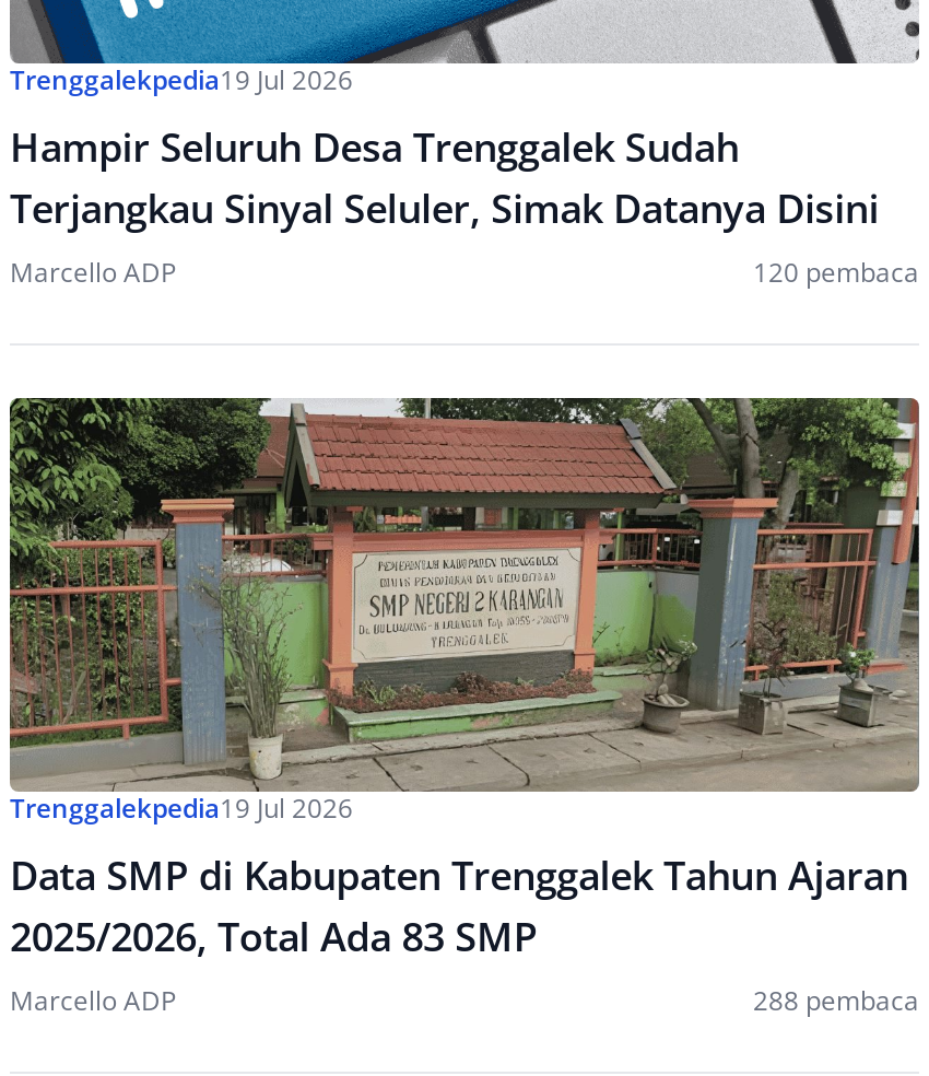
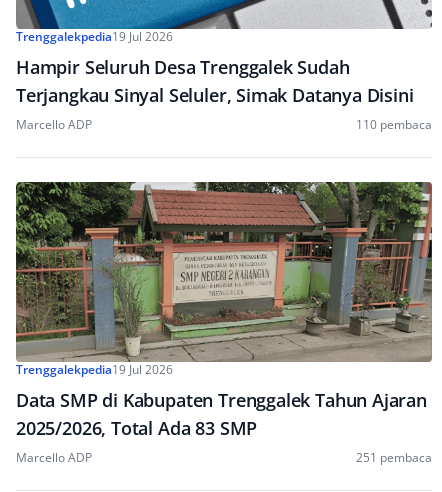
[753,254,919,291] 120 pembaca -> [356,116,432,133] 110 pembaca
[753,982,919,1019] 288 pembaca -> [356,449,432,466] 251 pembaca

